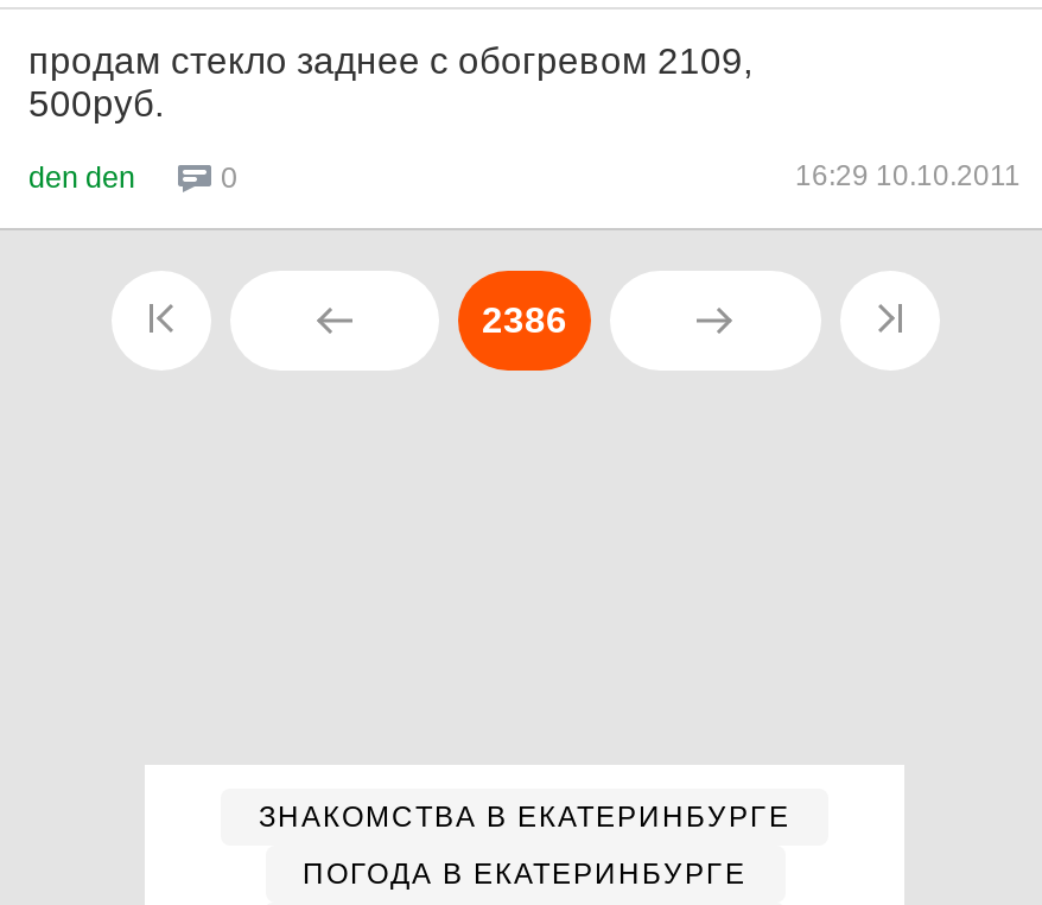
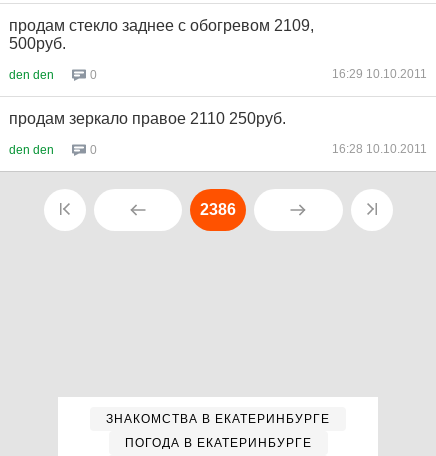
none -> [9,110,427,157] продам зеркало правое 2110 250руб. | den den | 0 | 16:28 10.10.2011

